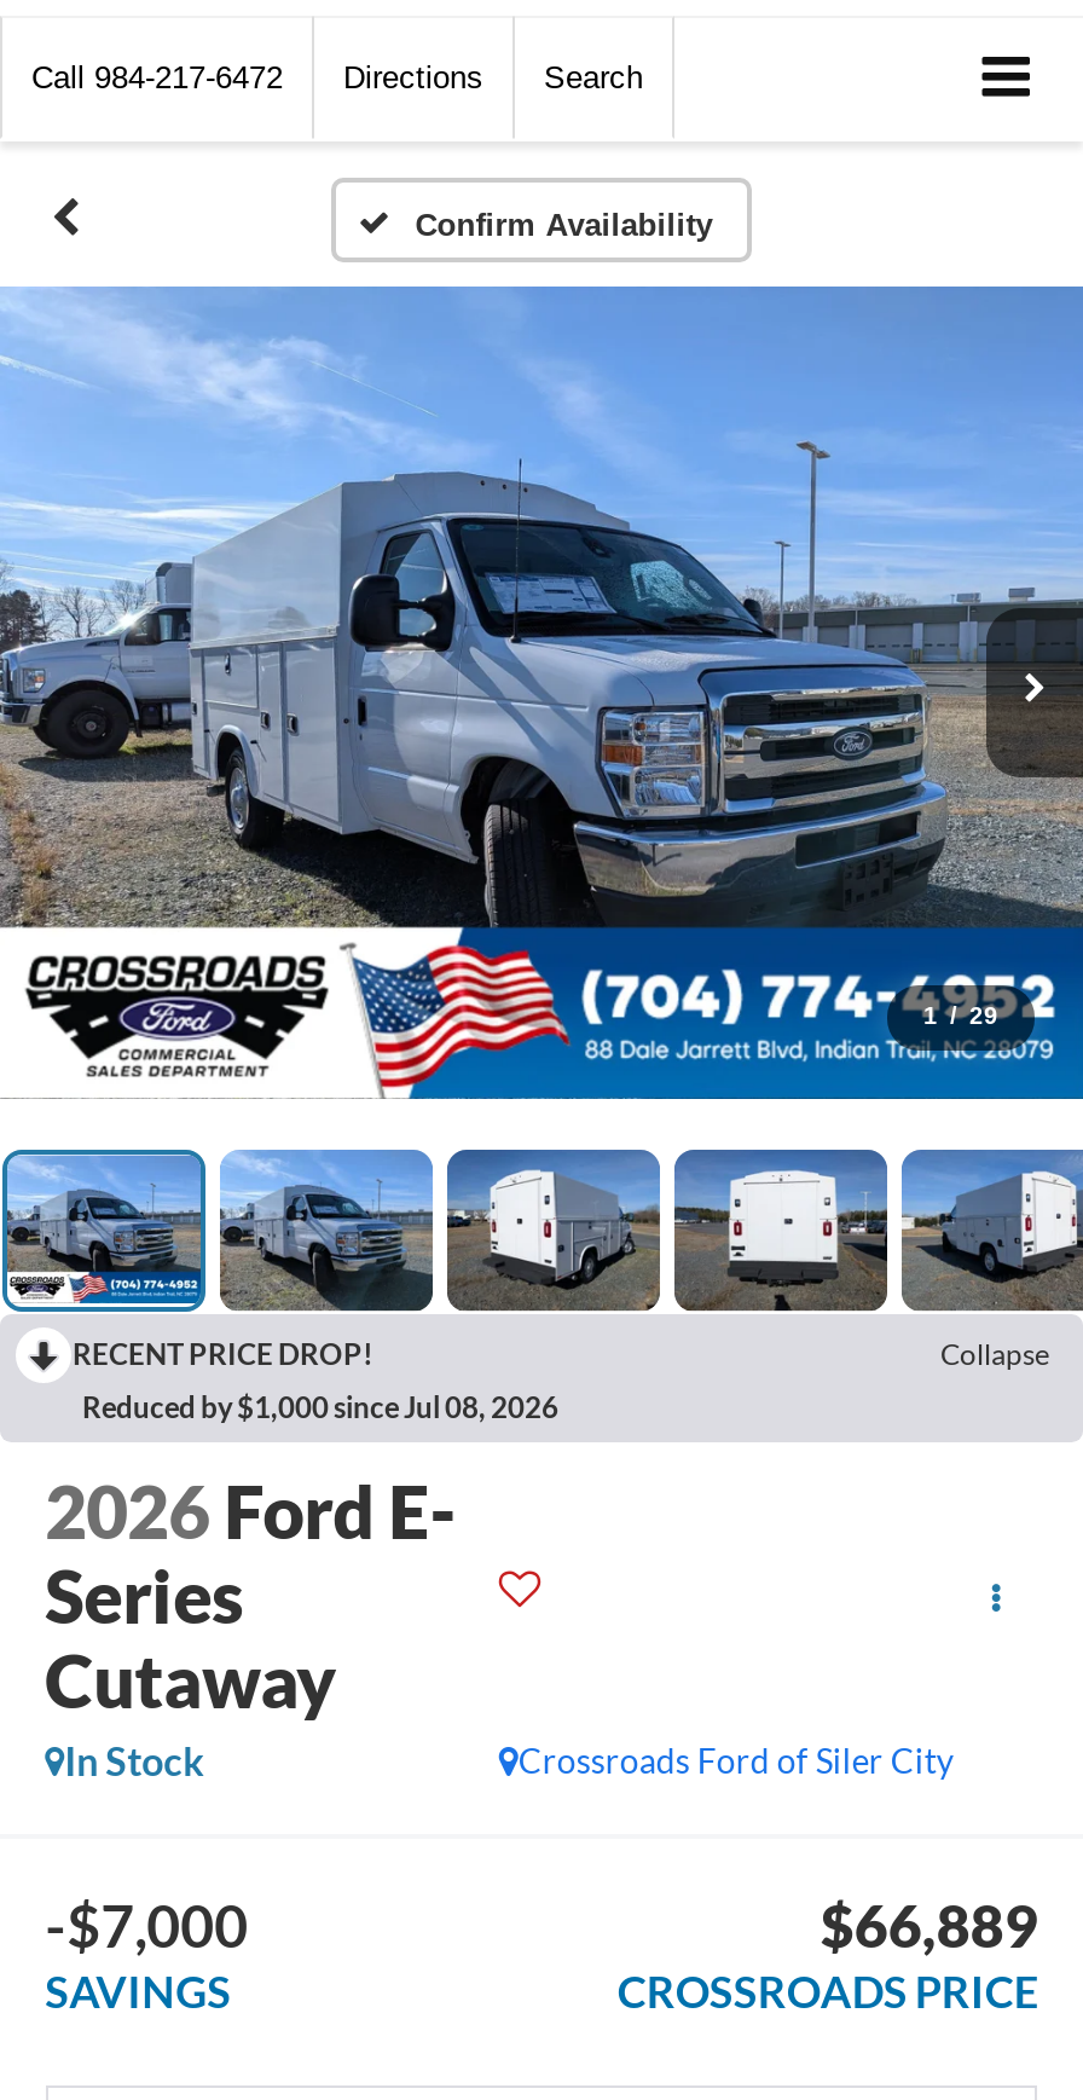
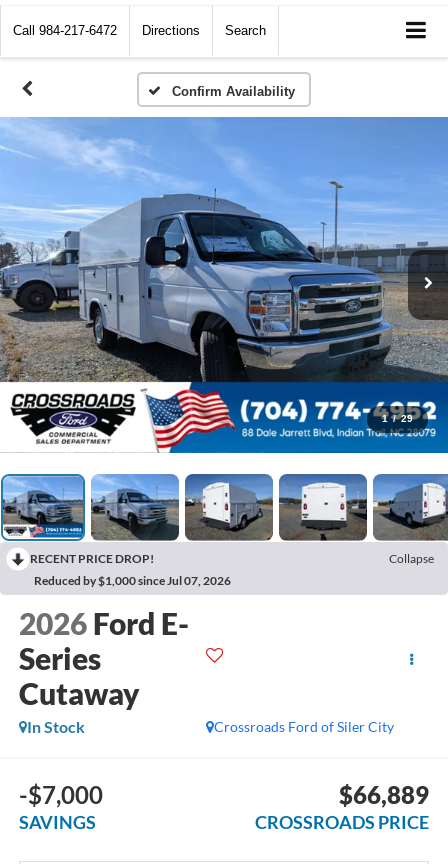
[82,1389,558,1425] Reduced by $1,000 since Jul 08, 2026 -> [34,573,231,588] Reduced by $1,000 since Jul 07, 2026

